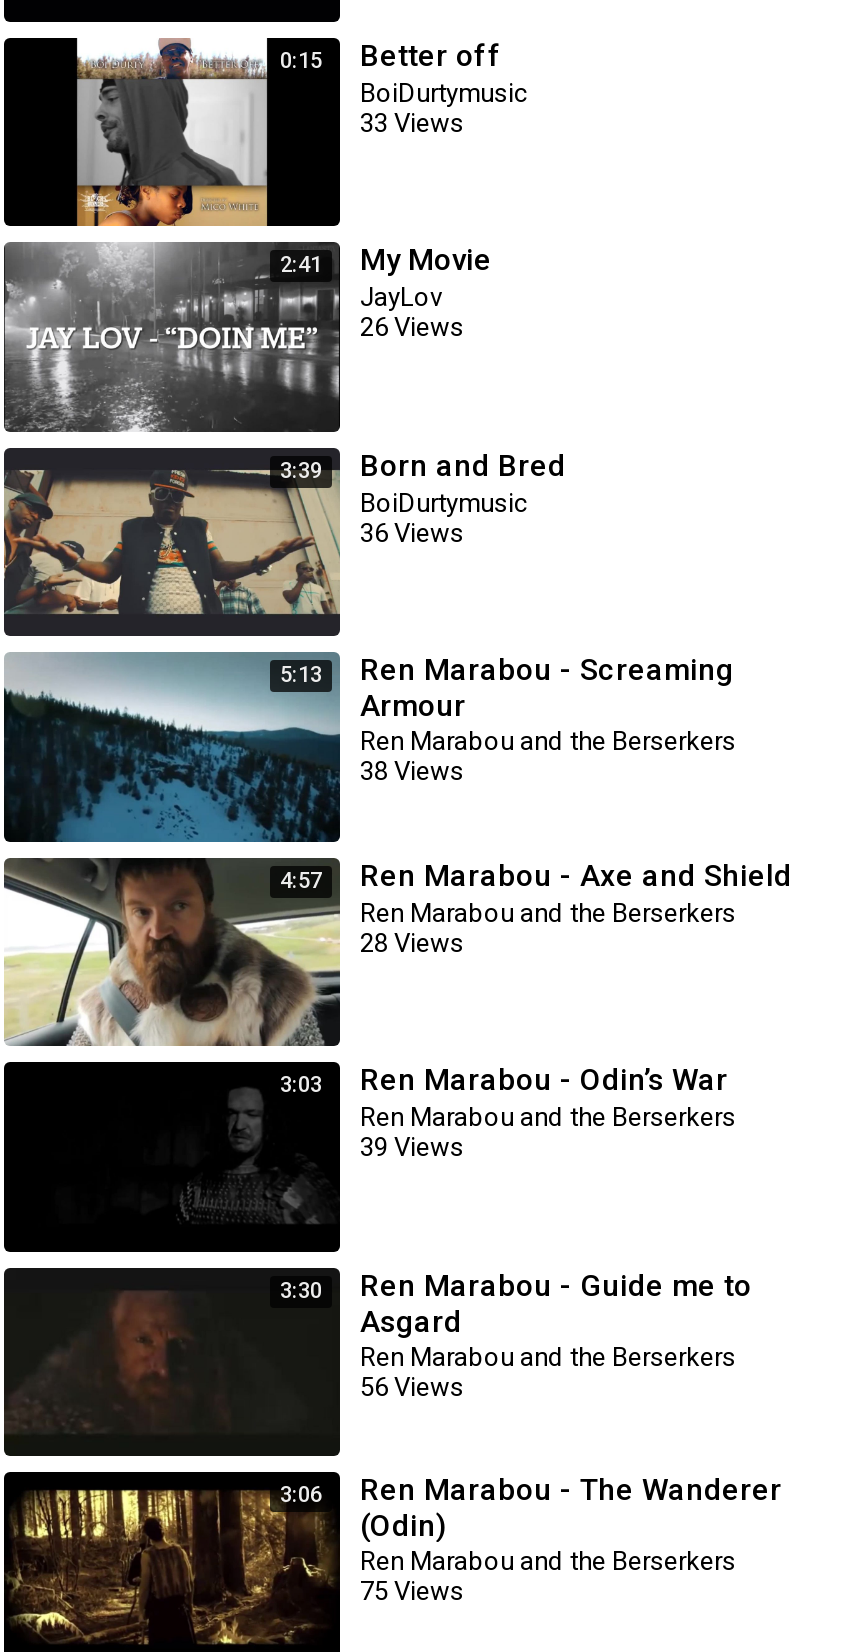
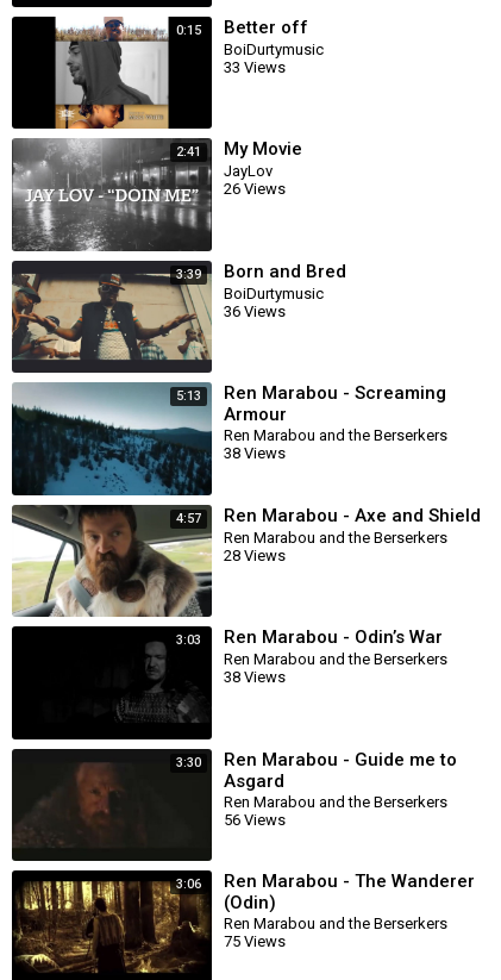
[360,1132,464,1162] 39 Views -> [224,668,286,686] 38 Views

